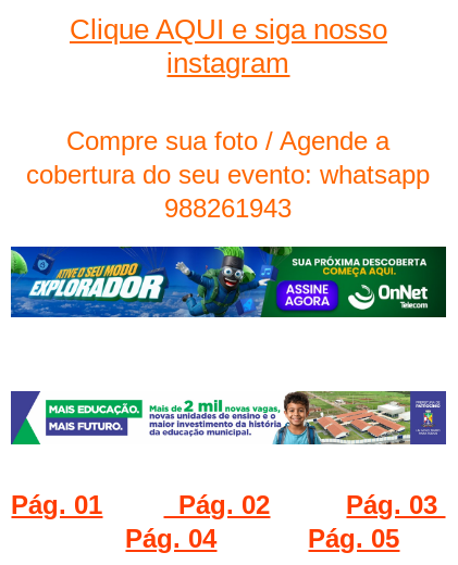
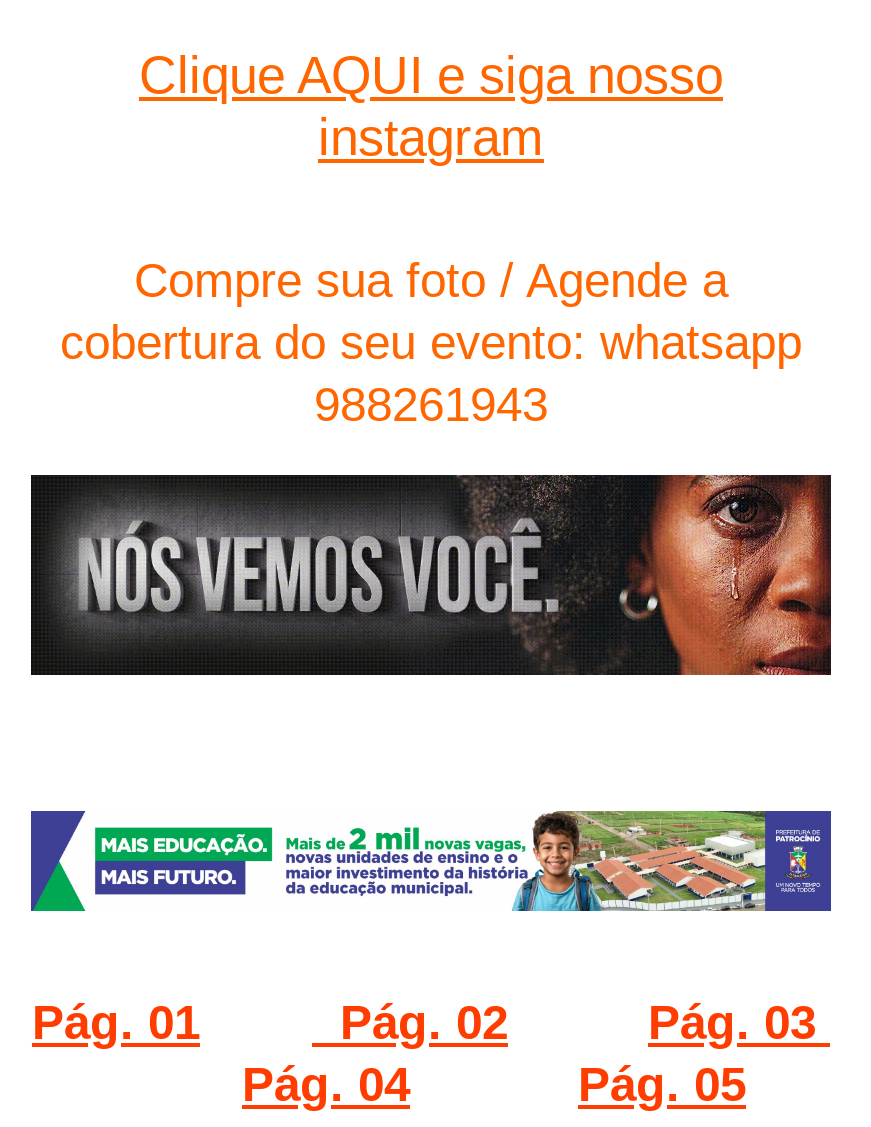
[10,246,446,318] [image] -> [29,473,833,677] [image]

